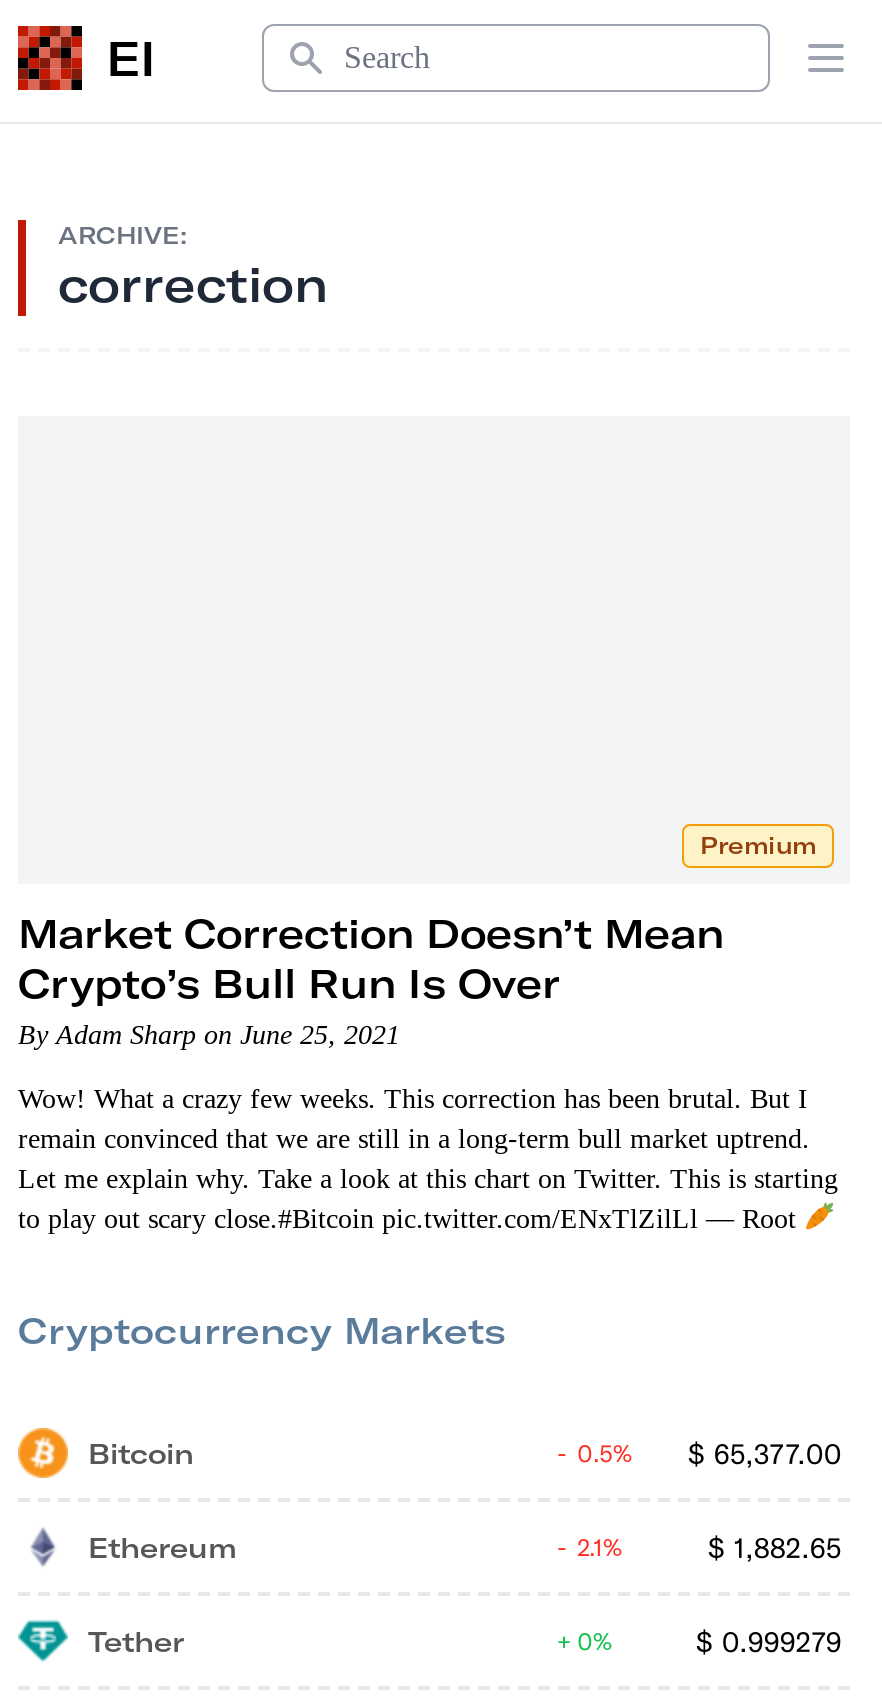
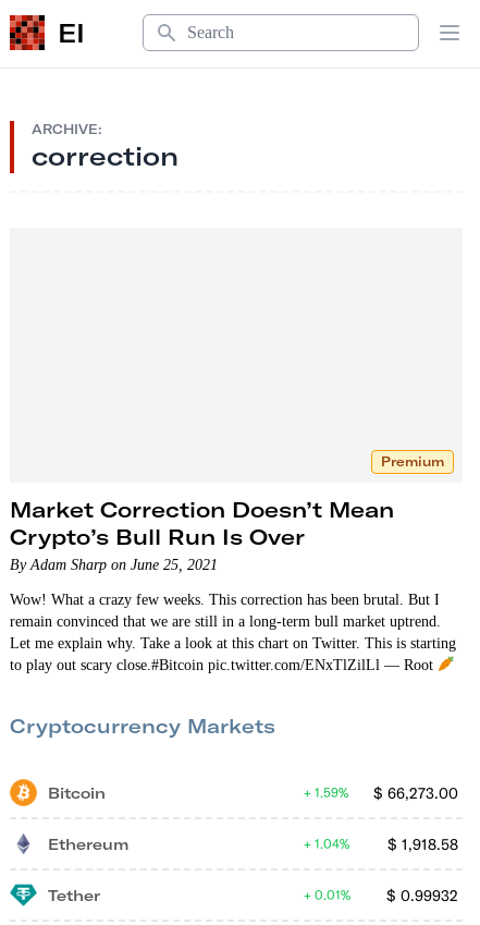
[577,1437,631,1467] 0.5% -> [314,784,348,800] 1.59%
[688,1435,842,1471] $ 65,377.00 -> [373,783,458,802] $ 66,273.00
[577,1531,621,1561] 2.1% -> [314,835,349,851] 1.04%
[708,1529,842,1565] $ 1,882.65 -> [387,834,458,854] $ 1,918.58
[577,1625,611,1655] 0% -> [314,886,350,903] 0.01%
[696,1623,842,1659] $ 0.999279 -> [386,885,458,905] $ 0.99932

